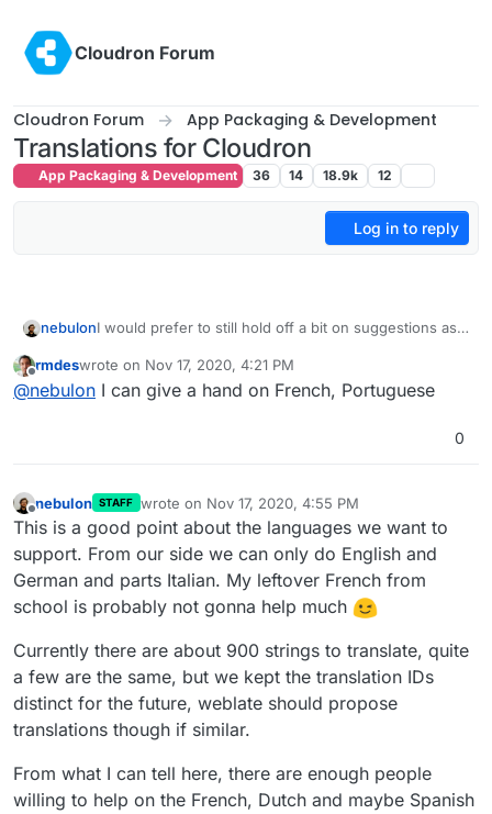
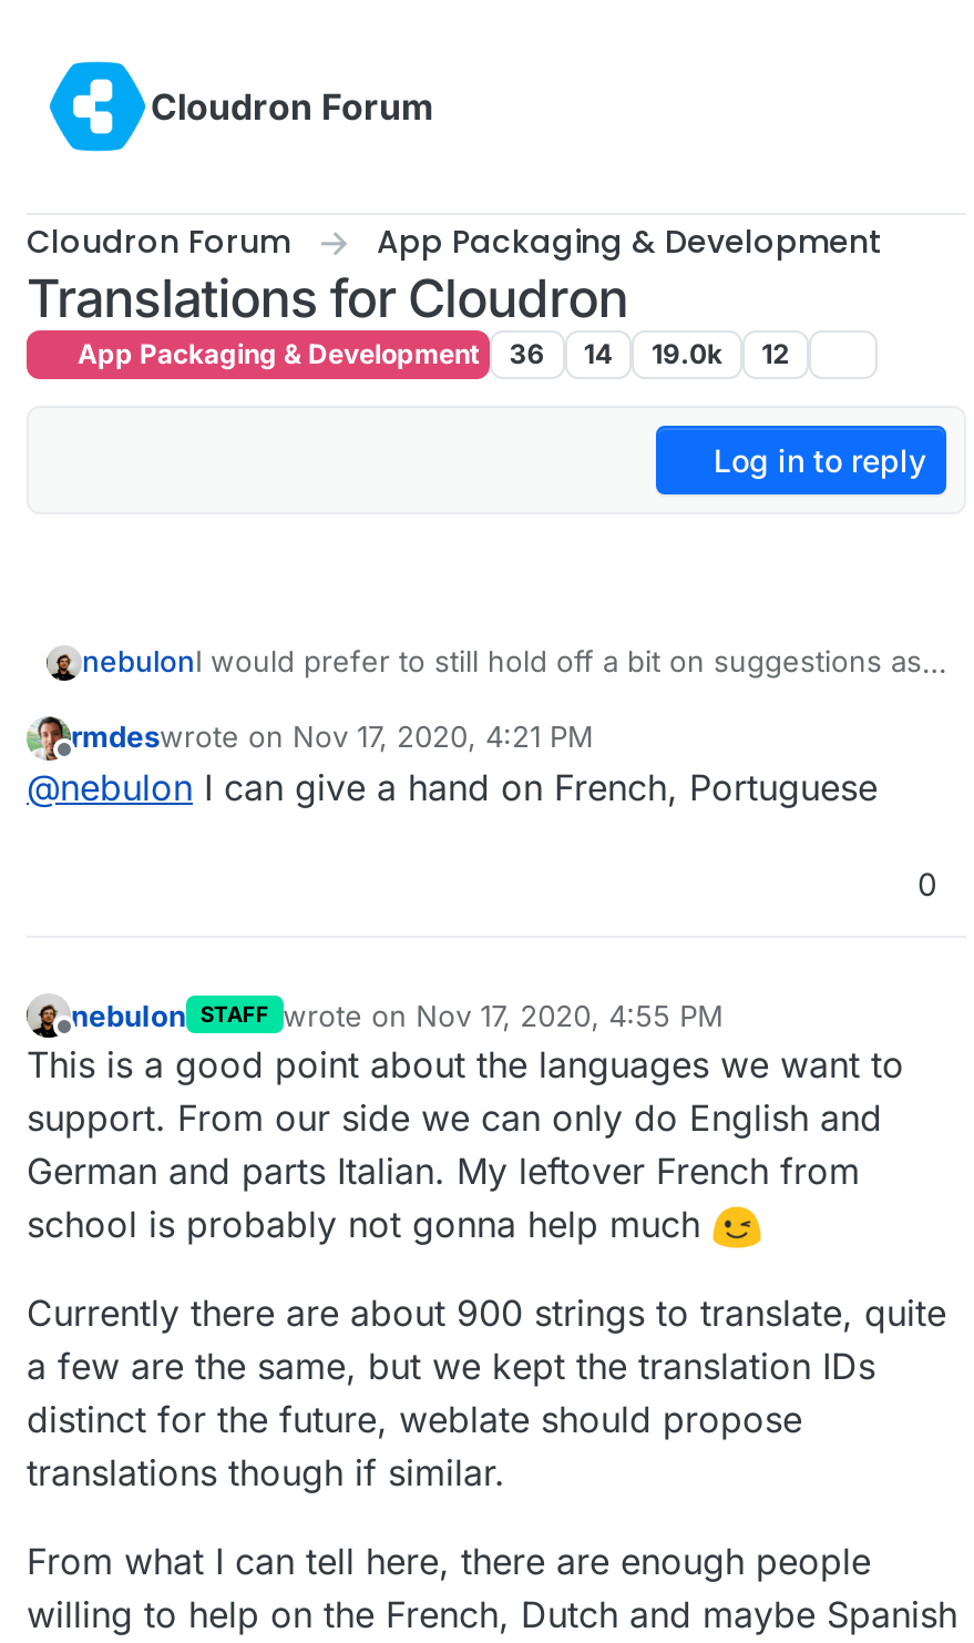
[35,167,392,184] App Packaging & Development 36 14 18.9k 12 -> [71,337,790,371] App Packaging & Development 36 14 19.0k 12

